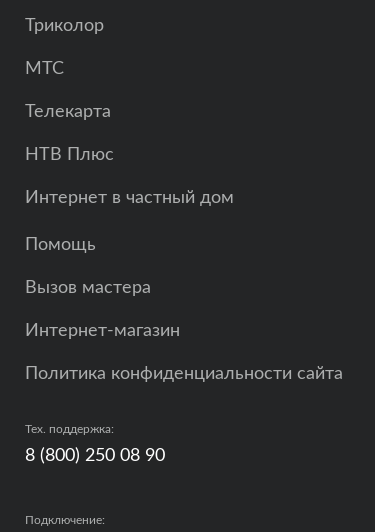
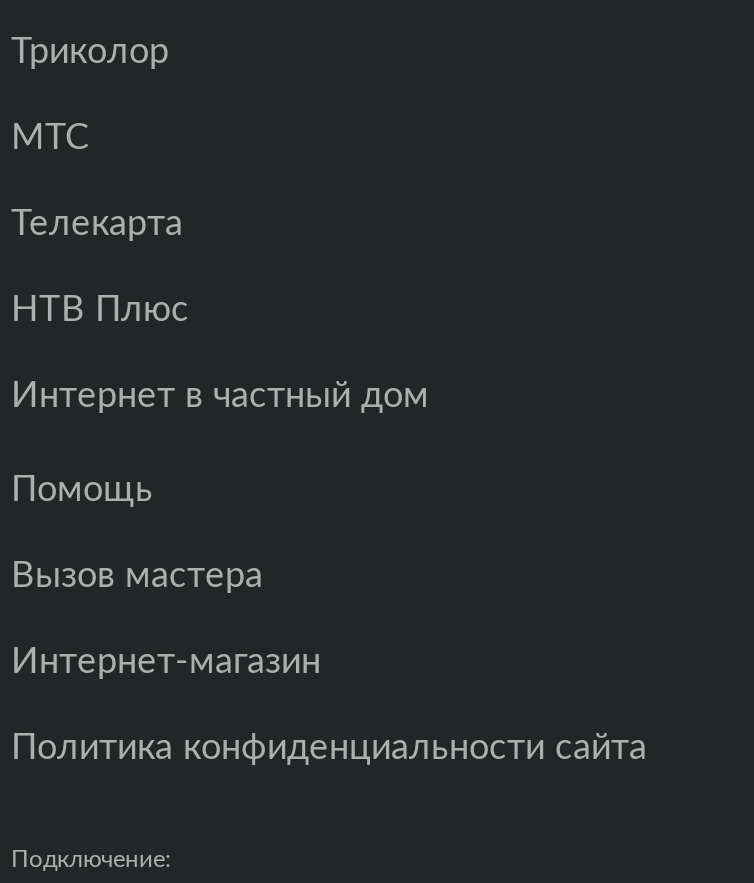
[25,422,165,464] Тех. поддержка: | 8 (800) 250 08 90 -> none

